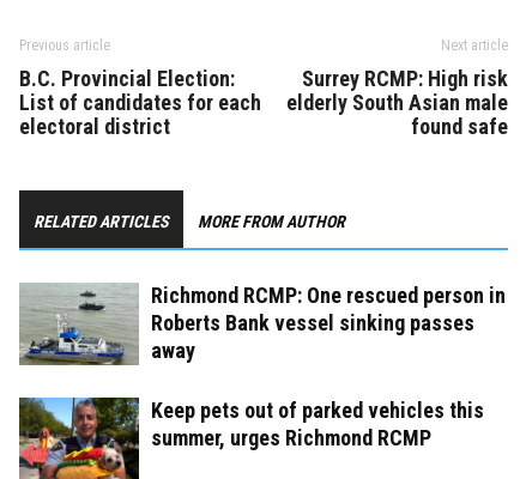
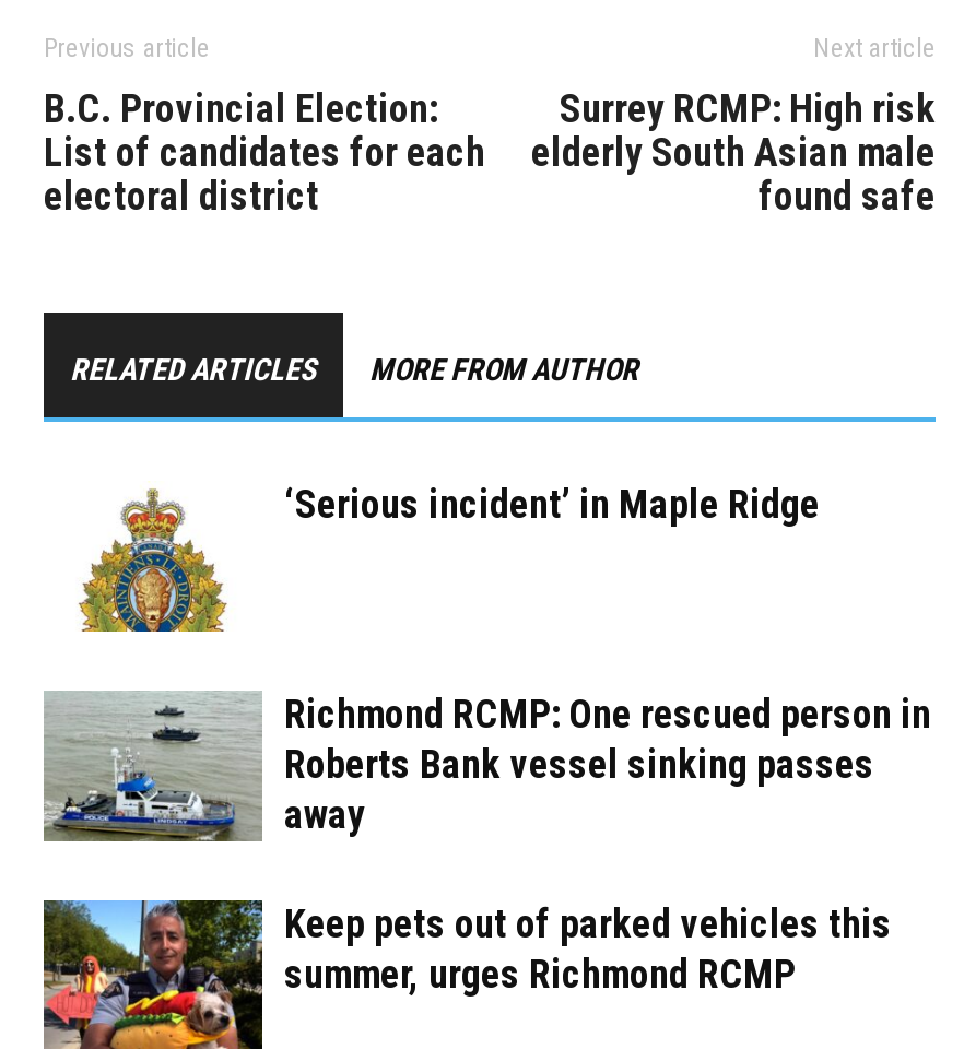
none -> [44,481,820,634] [image] | ‘Serious incident’ in Maple Ridge

